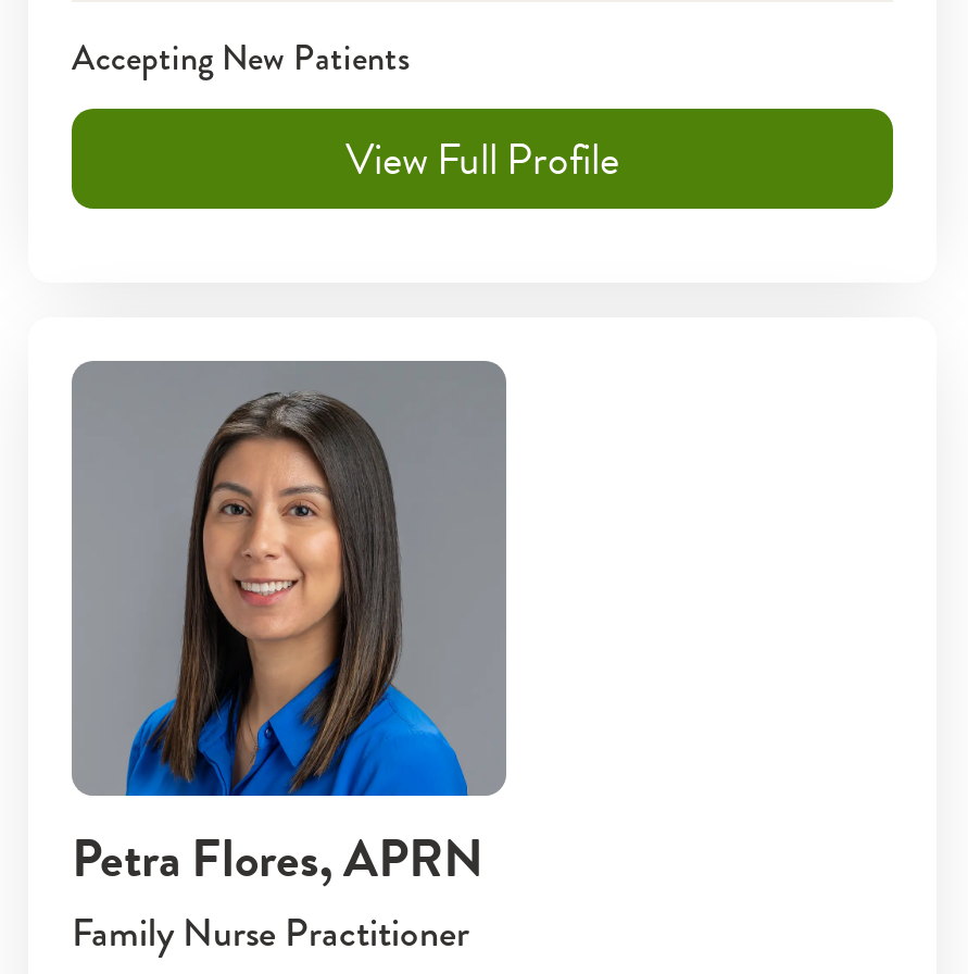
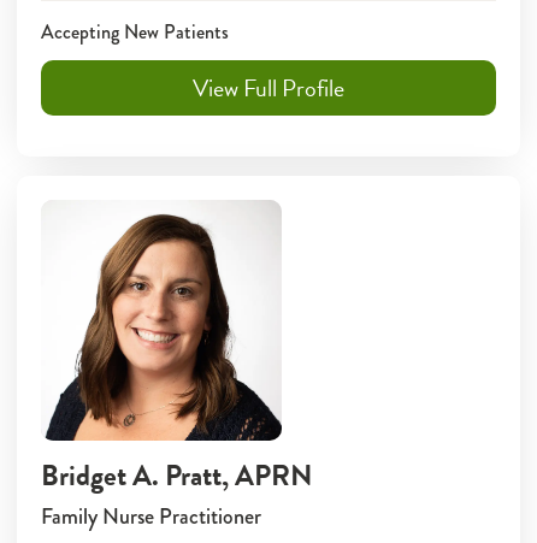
[70,359,506,898] [image] | Petra Flores, APRN -> [41,200,313,497] [image] | Bridget A. Pratt, APRN

